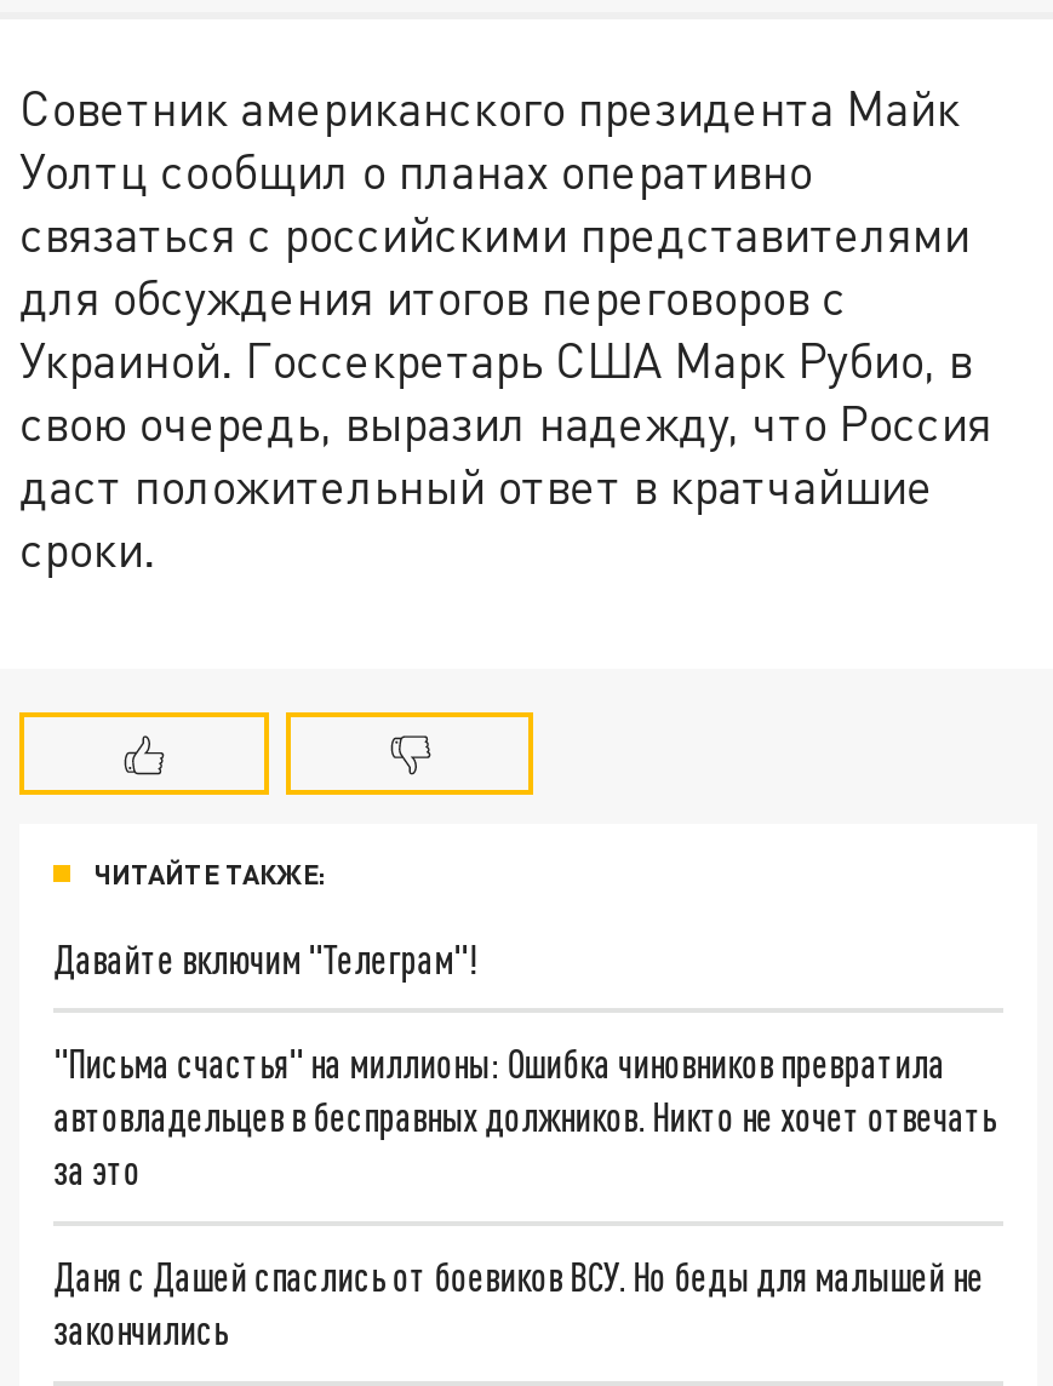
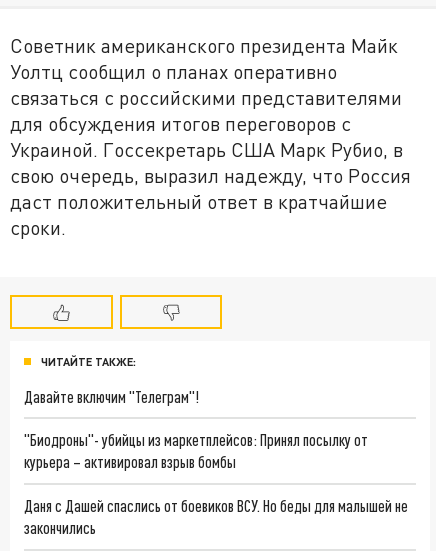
[54,1040,996,1193] "Письма счастья" на миллионы: Ошибка чиновников превратила | автовладельцев в бесправных должников. Никто не хочет отвечать | за это -> [24,430,368,471] "Биодроны"- убийцы из маркетплейсов: Принял посылку от | курьера – активировал взрыв бомбы

